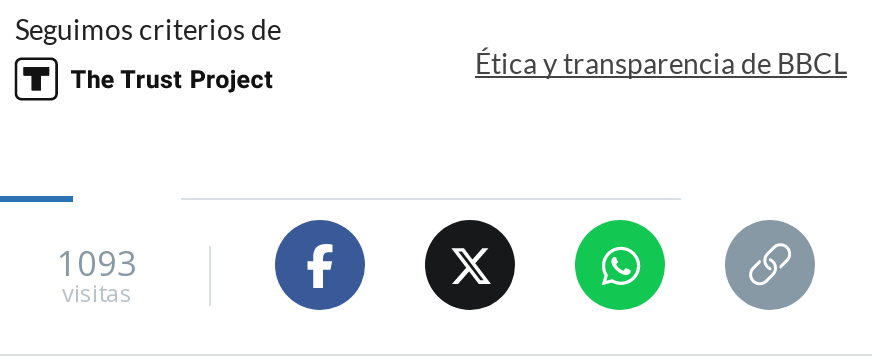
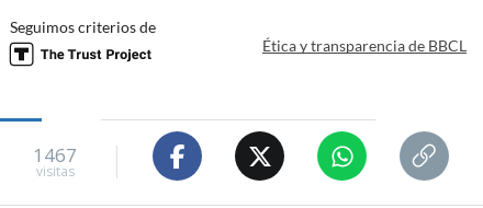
[57,239,137,285] 1093 -> [33,142,77,167] 1467

